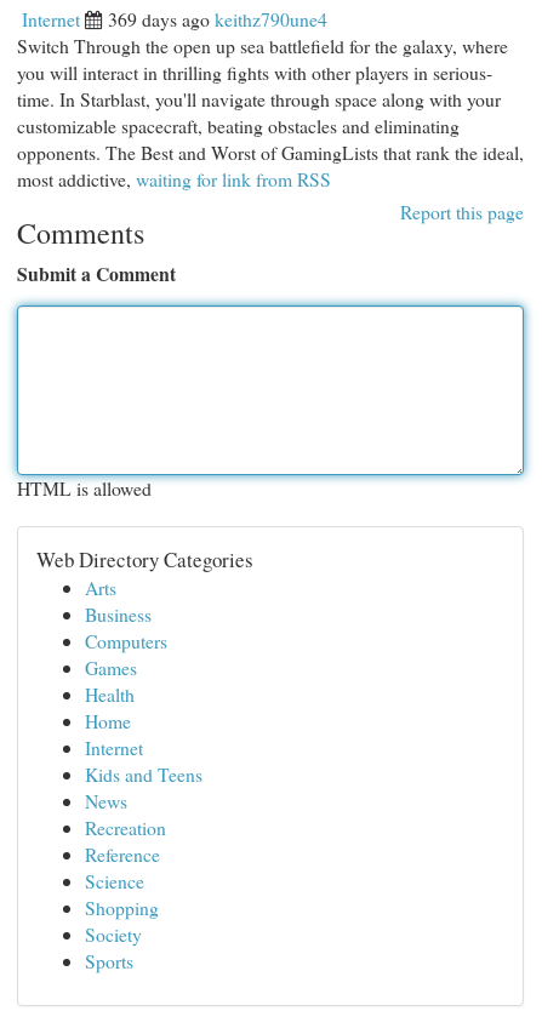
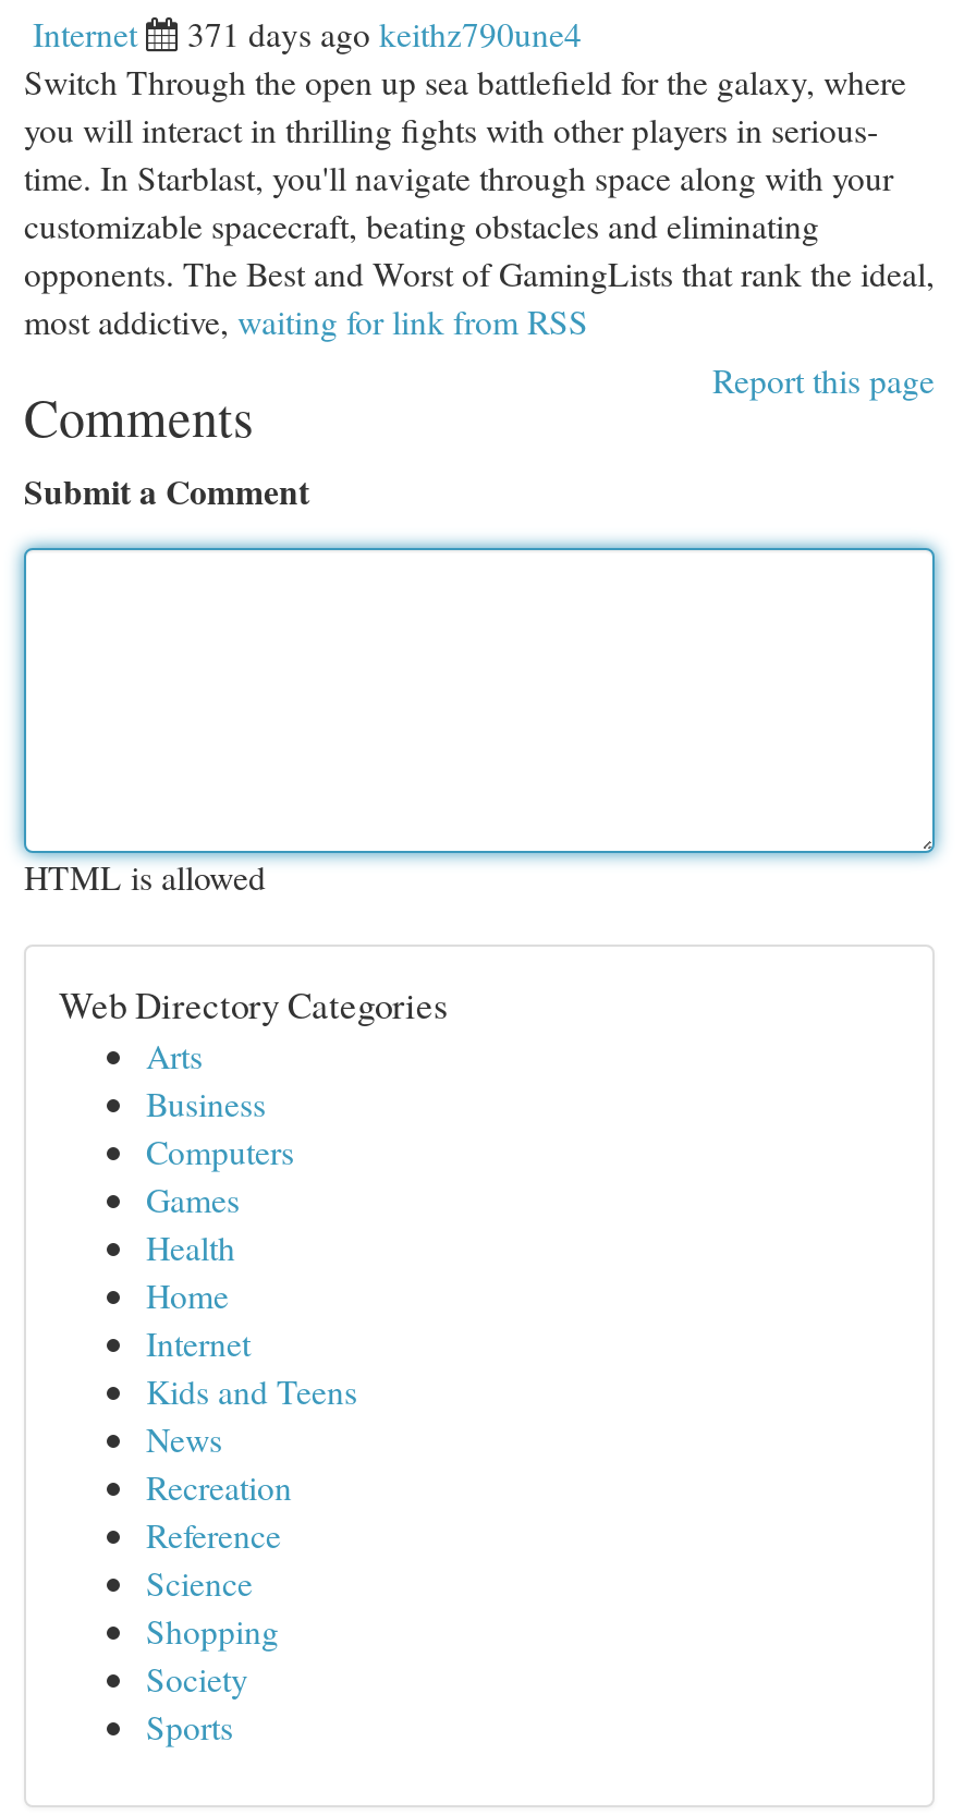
[108,6,327,32] 369 days ago keithz790une4 -> [187,10,582,56] 371 days ago keithz790une4

